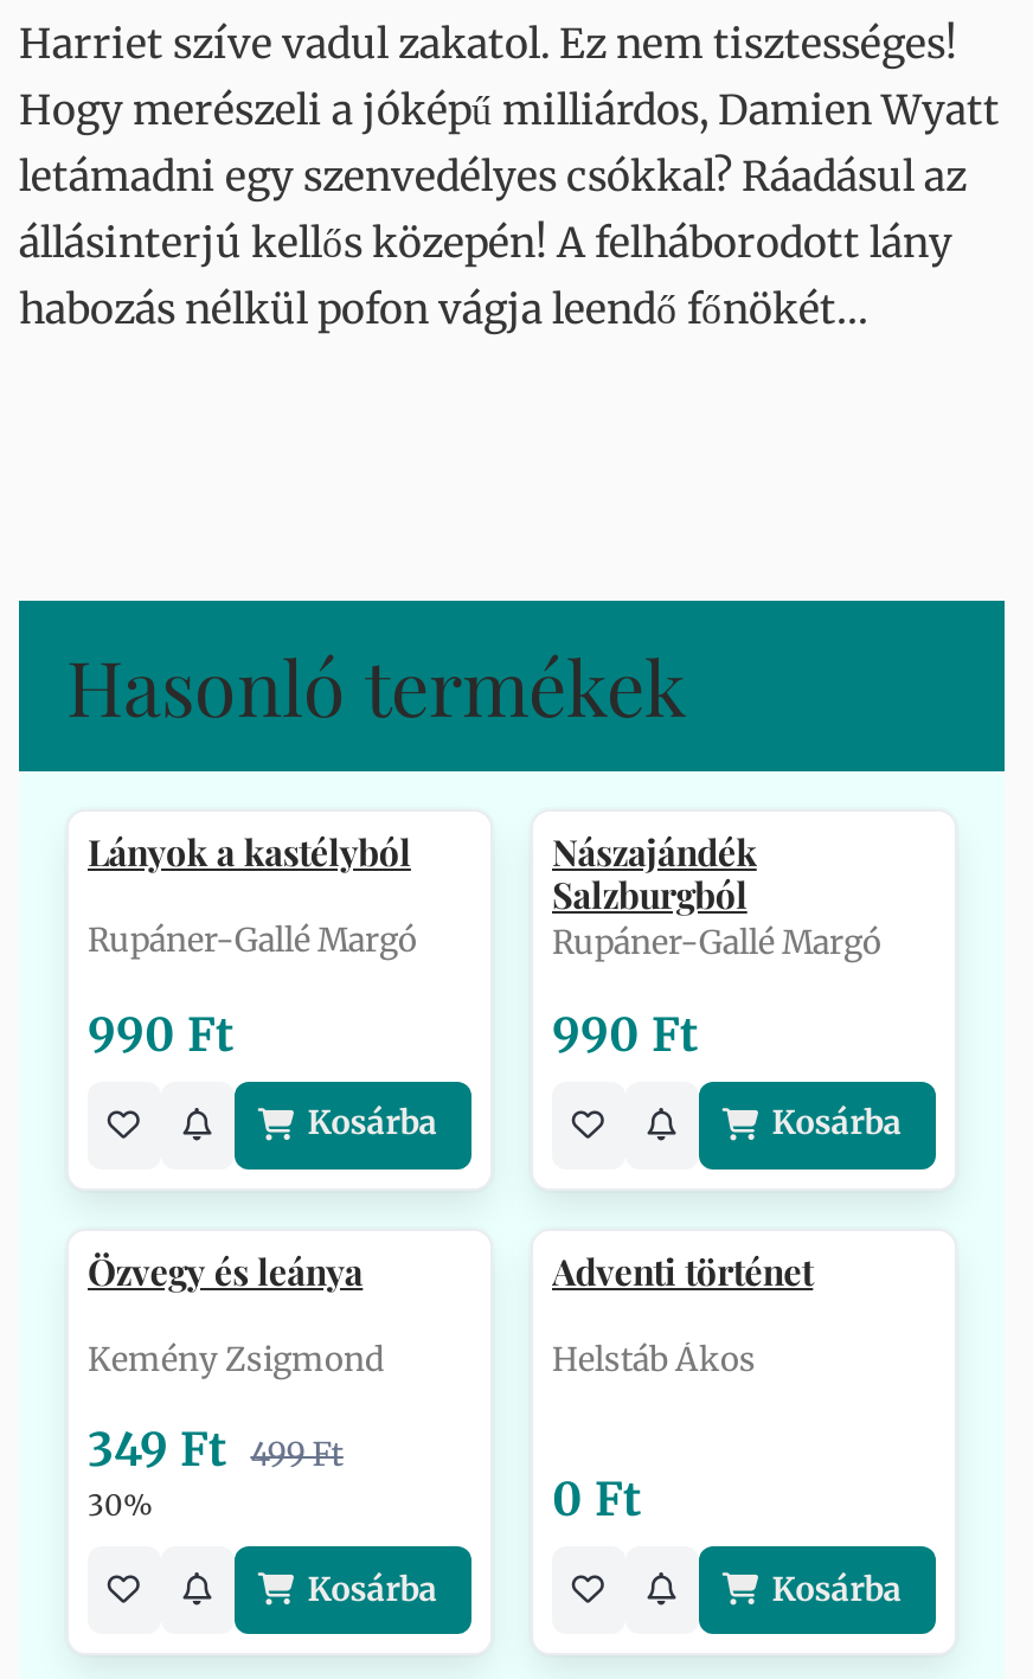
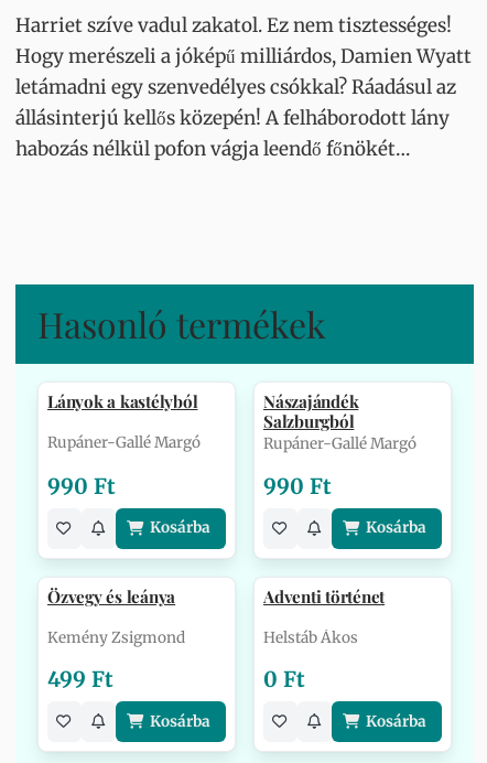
[88,1421,343,1523] 349 Ft 499 Ft | 30% -> [47,666,113,693] 499 Ft

